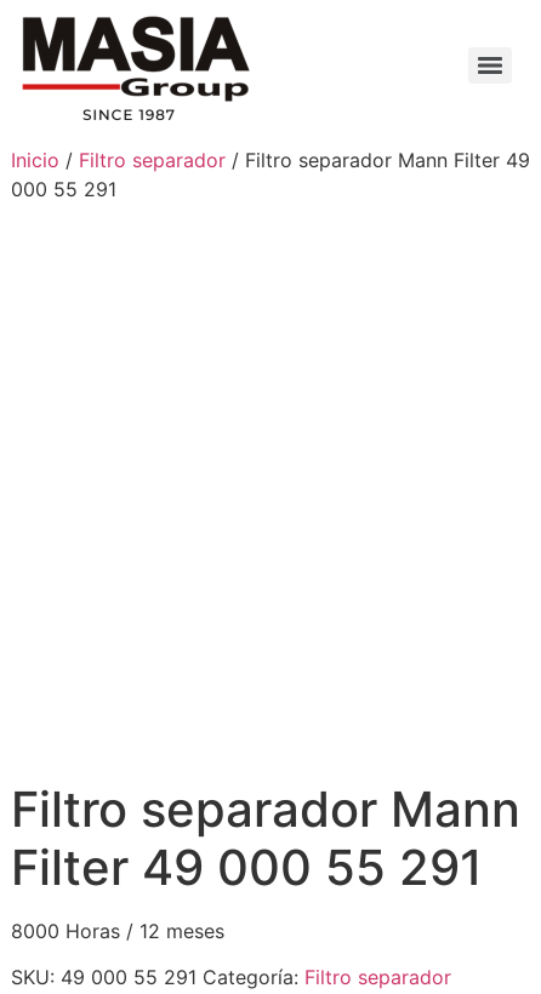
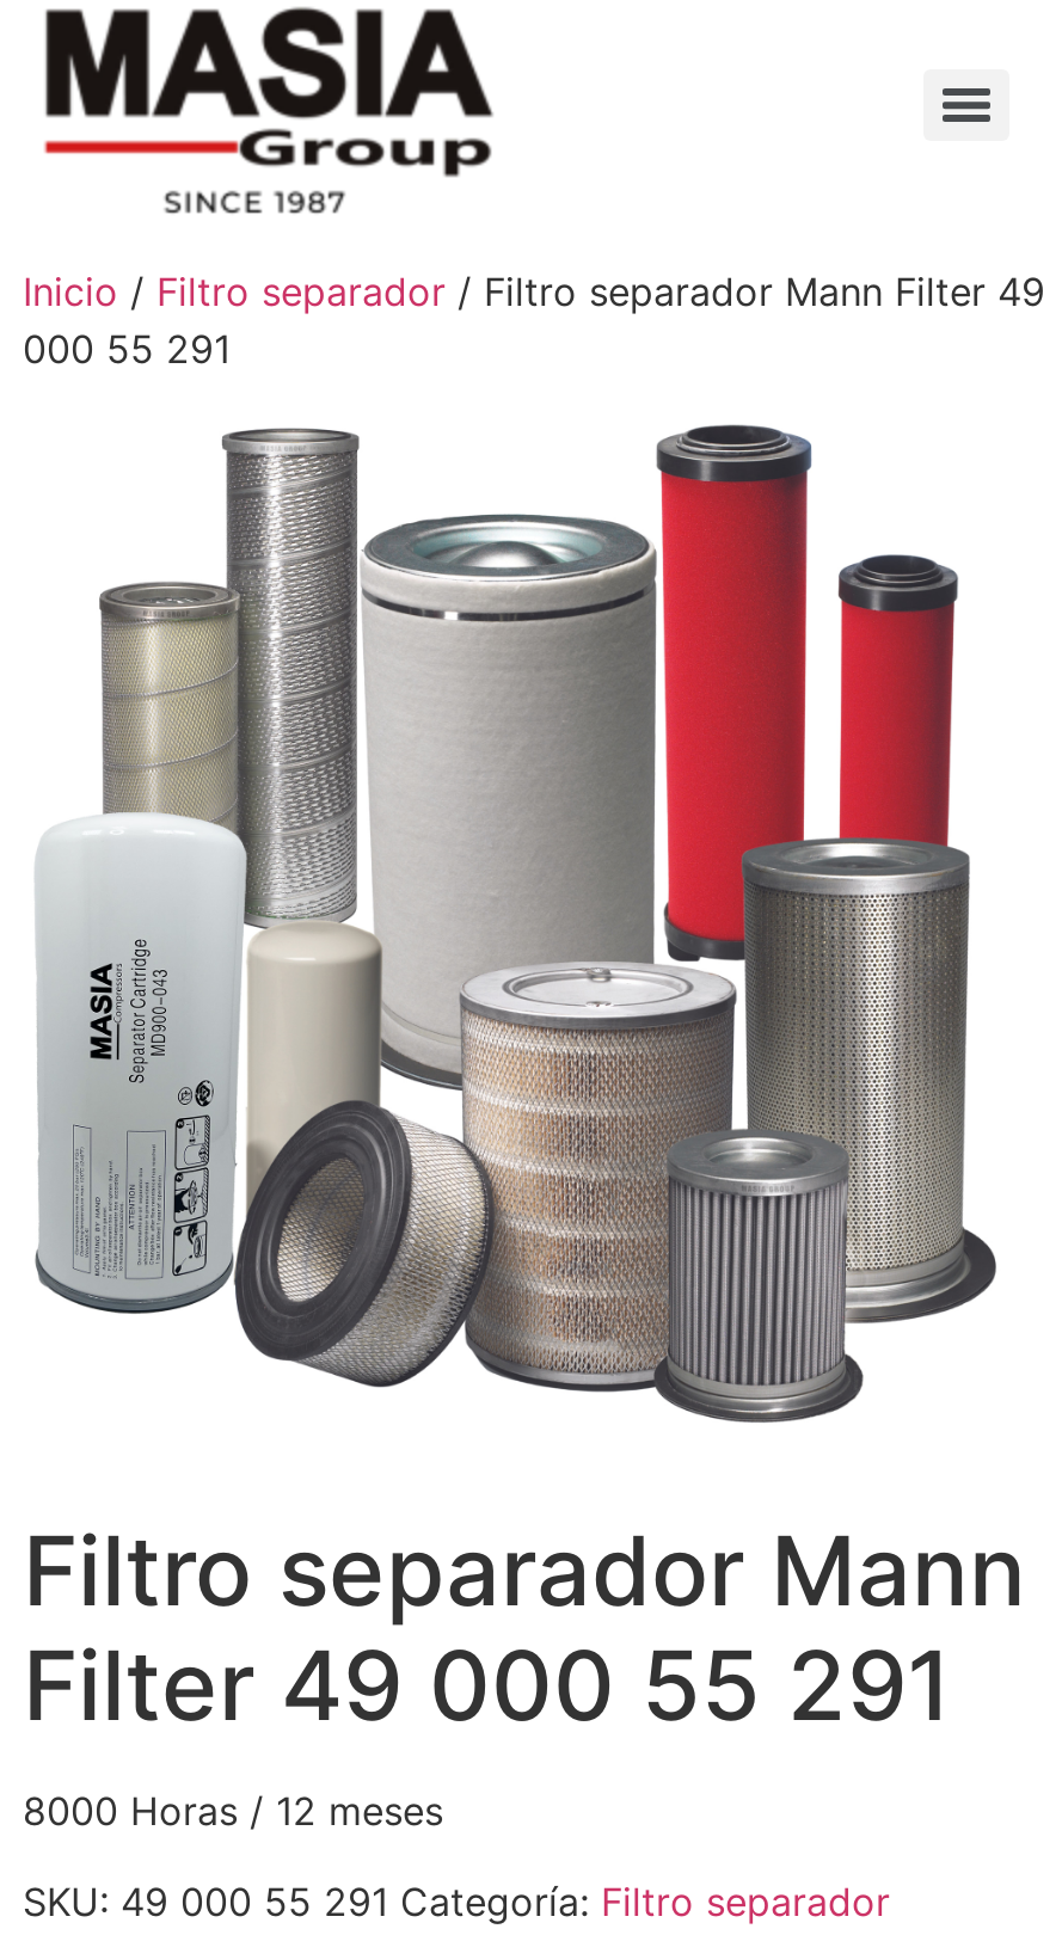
none -> [32,423,997,1424] [image]

